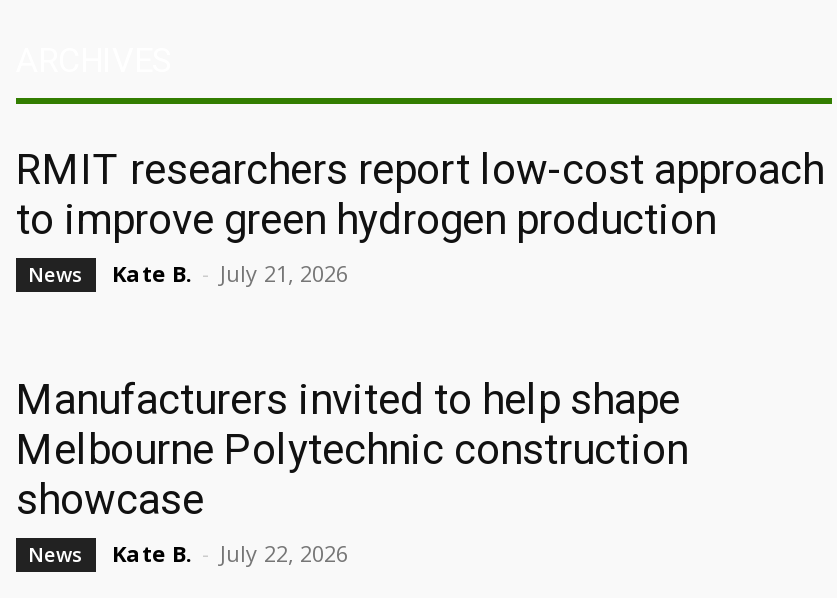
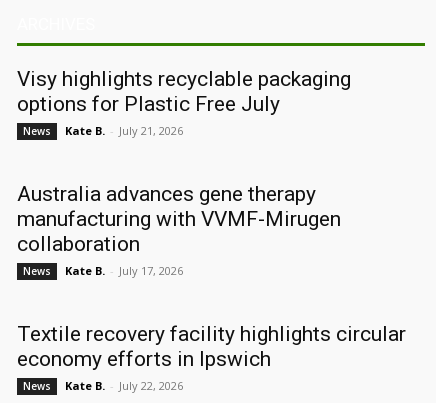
[16,146,824,244] RMIT researchers report low-cost approach | to improve green hydrogen production -> [17,67,351,116] Visy highlights recyclable packaging | options for Plastic Free July
[16,376,688,524] Manufacturers invited to help shape | Melbourne Polytechnic construction | showcase -> [17,182,406,371] Australia advances gene therapy | manufacturing with VVMF-Mirugen | collaboration | News | Kate B. - July 17, 2026 | Textile recovery facility highlights circular | economy efforts in Ipswich

